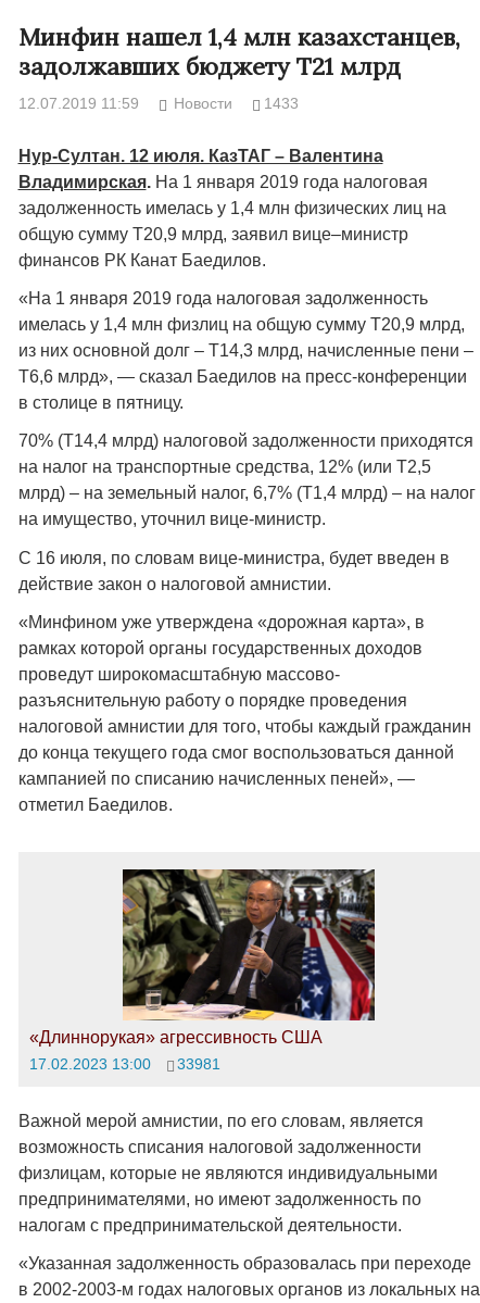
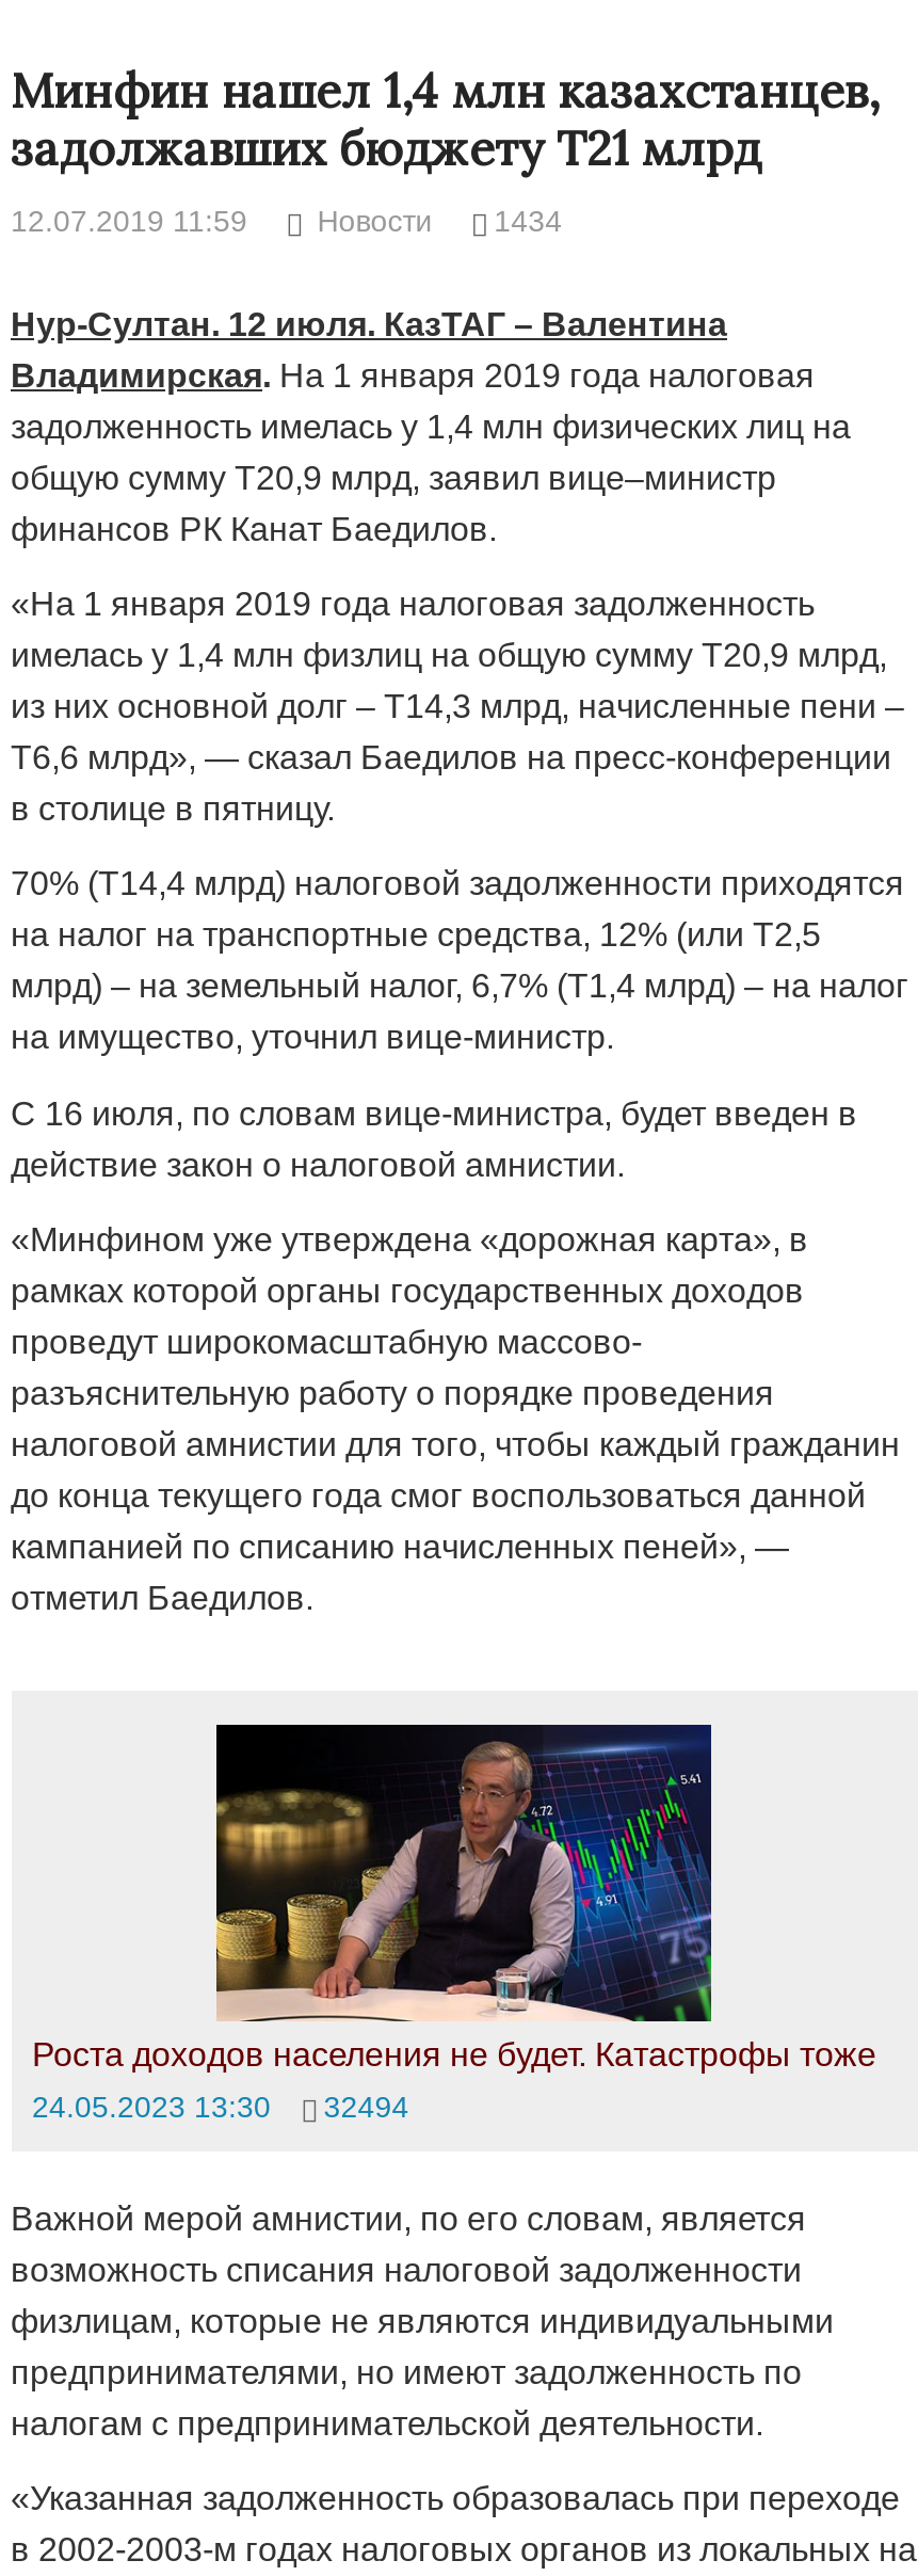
[174,95,299,112] Новости 1433 -> [317,204,562,238] Новости 1434
[29,868,376,1072] [image] | «Длиннорукая» агрессивность США | 17.02.2023 13:00 | 33981 -> [32,1723,876,2123] [image] | Роста доходов населения не будет. Катастрофы тоже | 24.05.2023 13:30 | 32494

